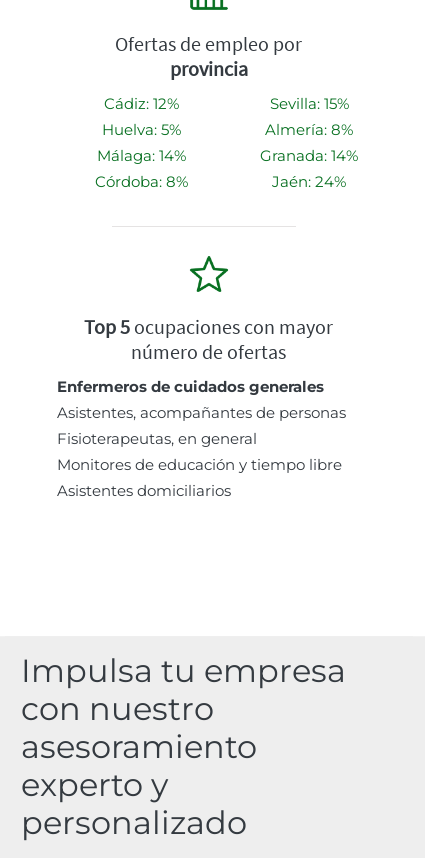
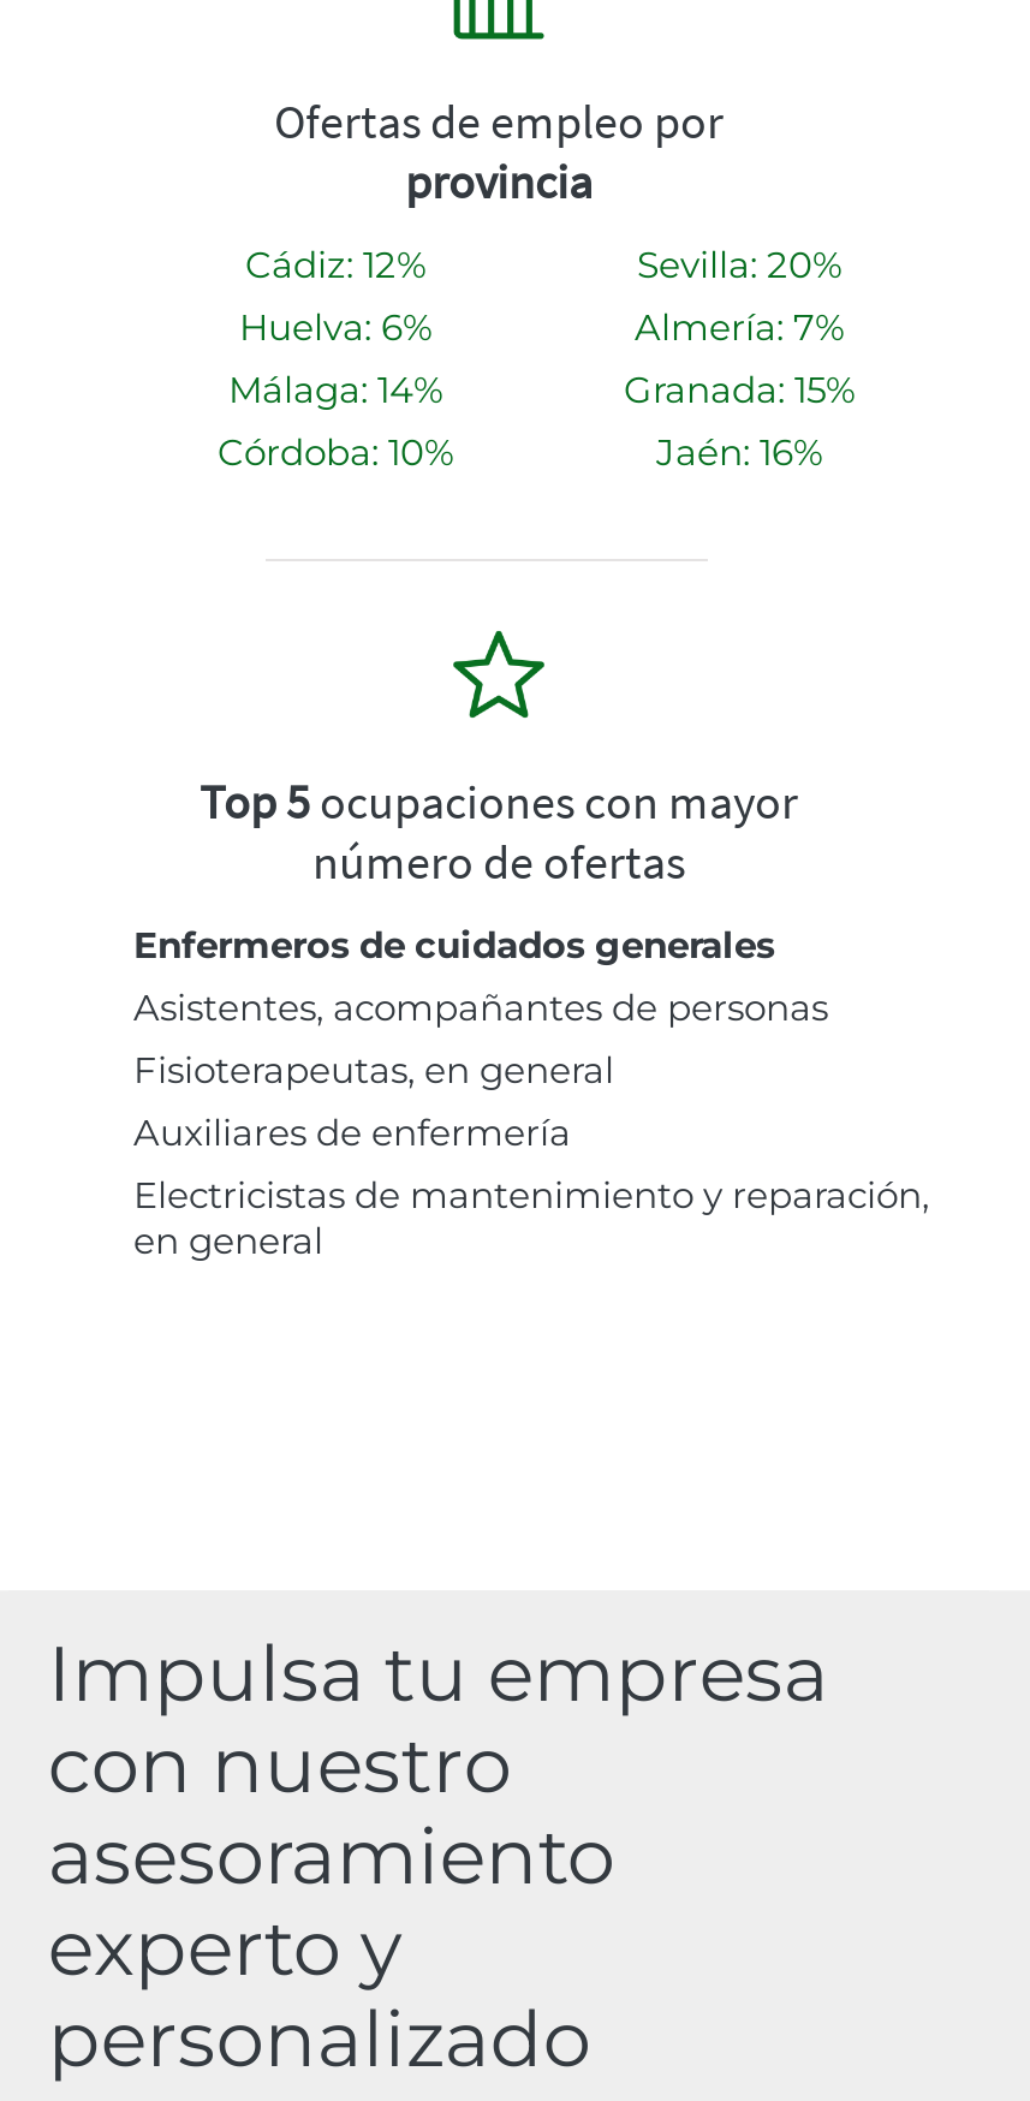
[269,94,348,113] Sevilla: 15% -> [637,242,841,288] Sevilla: 20%
[101,120,180,139] Huelva: 5% -> [239,305,431,350] Huelva: 6%
[265,120,353,139] Almería: 8% -> [635,305,844,350] Almería: 7%
[260,146,358,165] Granada: 14% -> [624,367,855,413] Granada: 15%
[94,172,187,191] Córdoba: 8% -> [218,430,453,475] Córdoba: 10%
[272,172,346,191] Jaén: 24% -> [656,430,822,475] Jaén: 16%
[57,455,342,500] Monitores de educación y tiempo libre | Asistentes domiciliarios -> [133,1110,929,1264] Auxiliares de enfermería | Electricistas de mantenimiento y reparación, | en general

